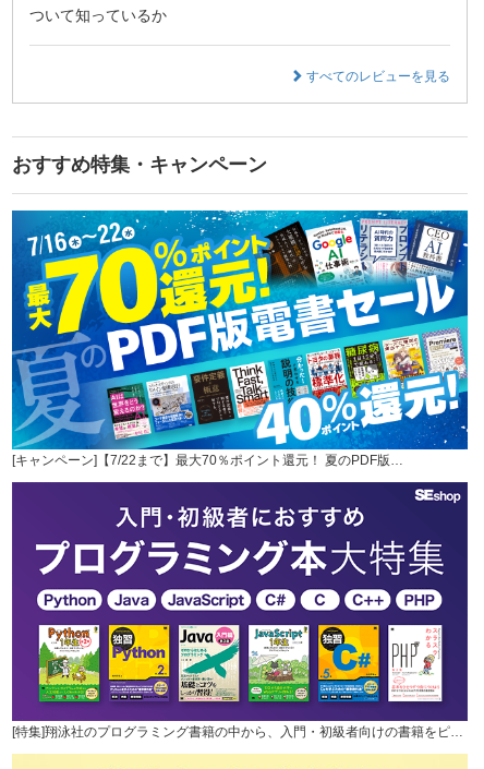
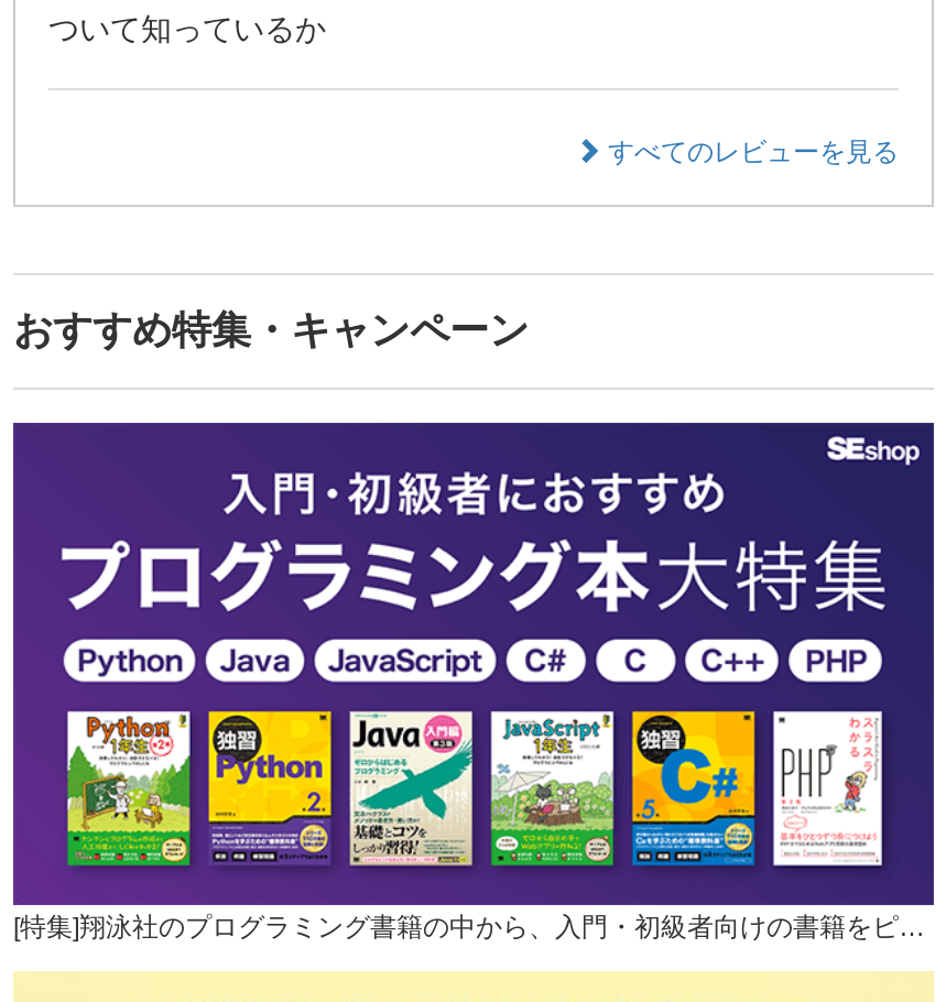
[11,209,469,468] [image] | [キャンペーン]【7/22まで】最大70％ポイント還元！ 夏のPDF版… -> none

